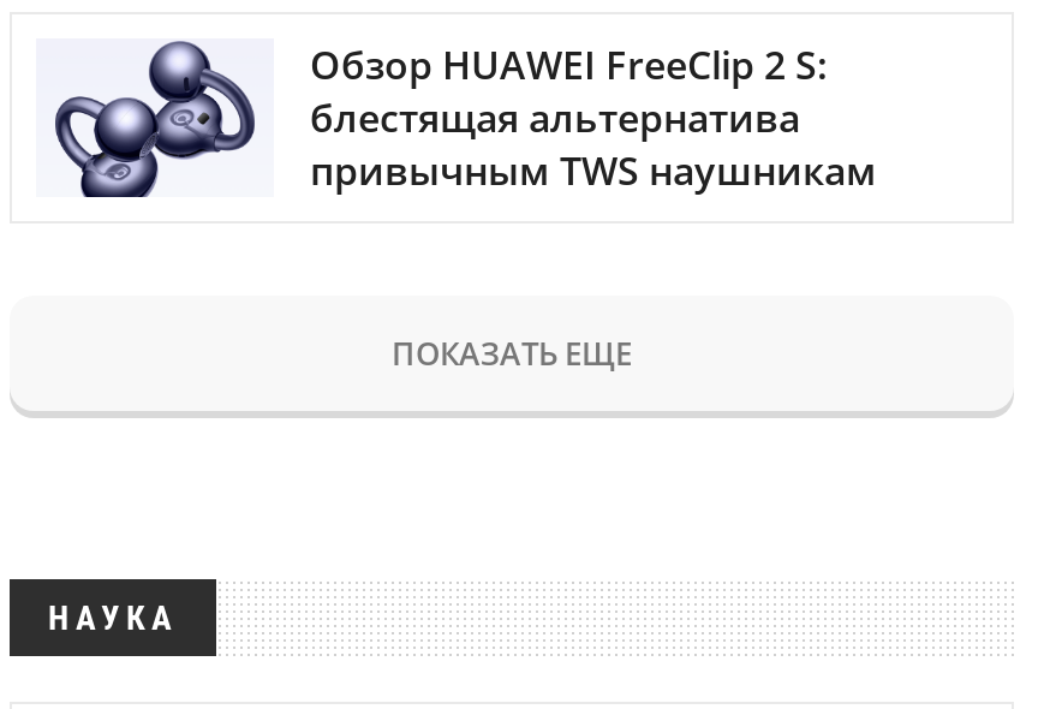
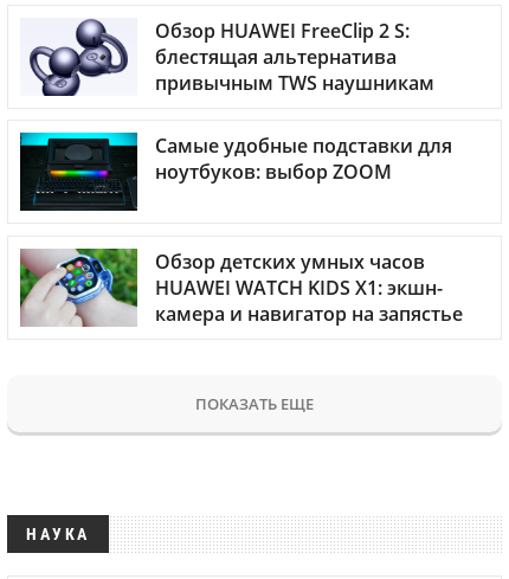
none -> [19,131,463,326] [image] | Самые удобные подставки для | ноутбуков: выбор ZOOM | Обзор детских умных часов | HUAWEI WATCH KIDS X1: экшн- | камера и навигатор на запястье
none -> [19,247,138,328] [image]

